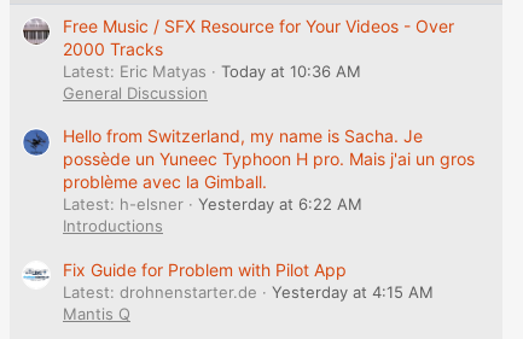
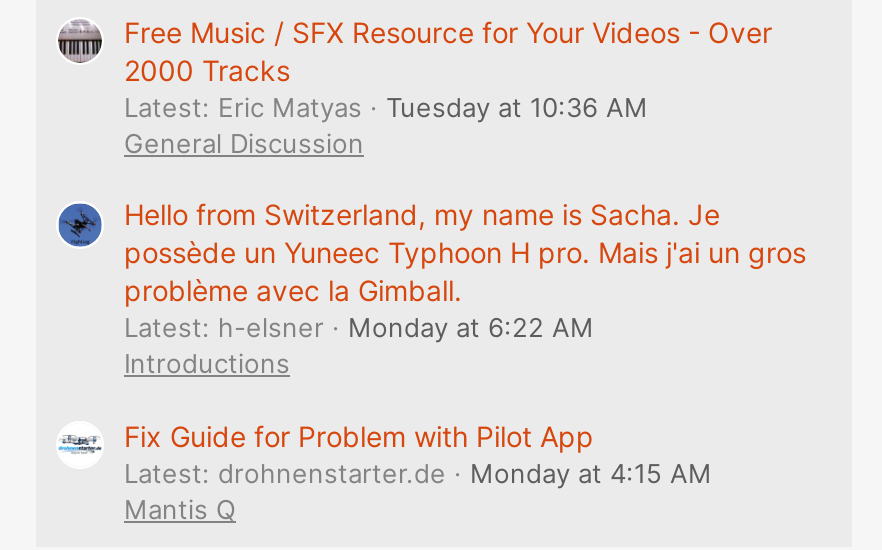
[63,61,361,80] Latest: Eric Matyas Today at 10:36 AM -> [124,90,648,122] Latest: Eric Matyas Tuesday at 10:36 AM
[198,194,362,214] Yesterday at 6:22 AM -> [348,311,594,343] Monday at 6:22 AM
[272,282,434,301] Yesterday at 4:15 AM -> [470,456,712,488] Monday at 4:15 AM

